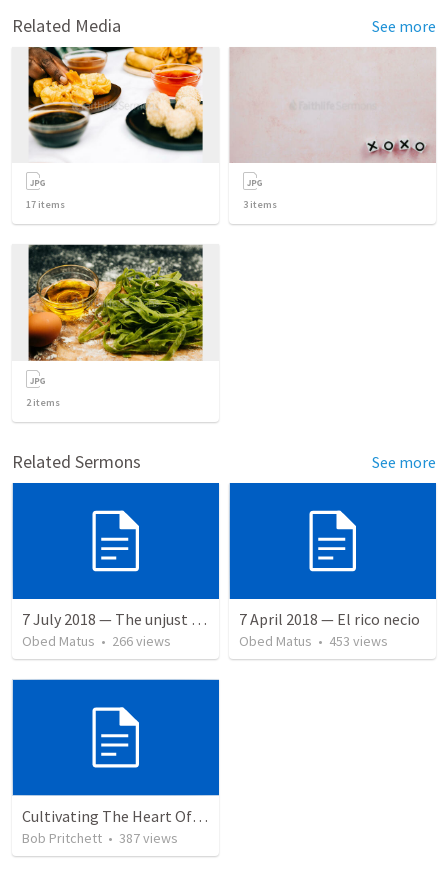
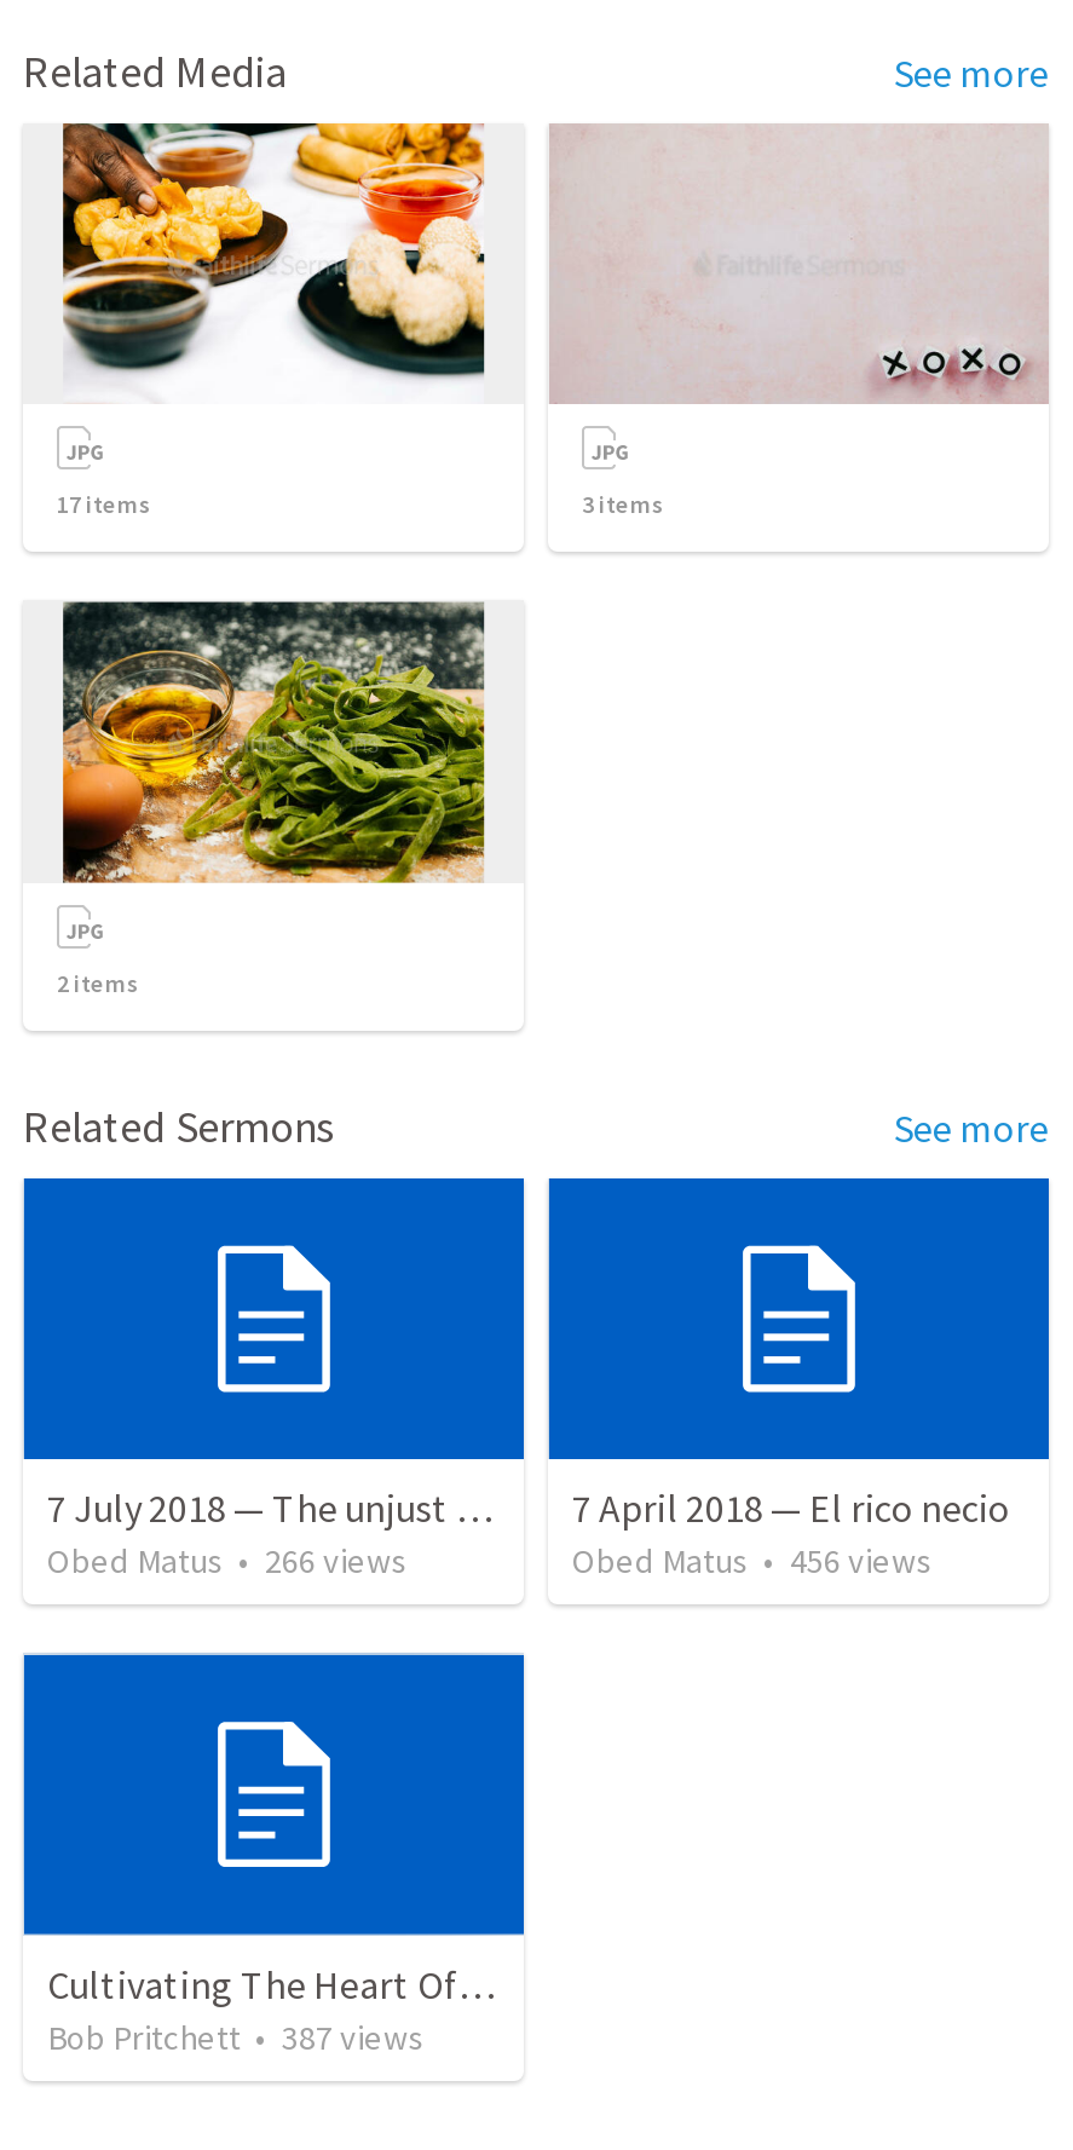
[239,632,388,650] Obed Matus • 453 views -> [572,1540,933,1583] Obed Matus • 456 views

